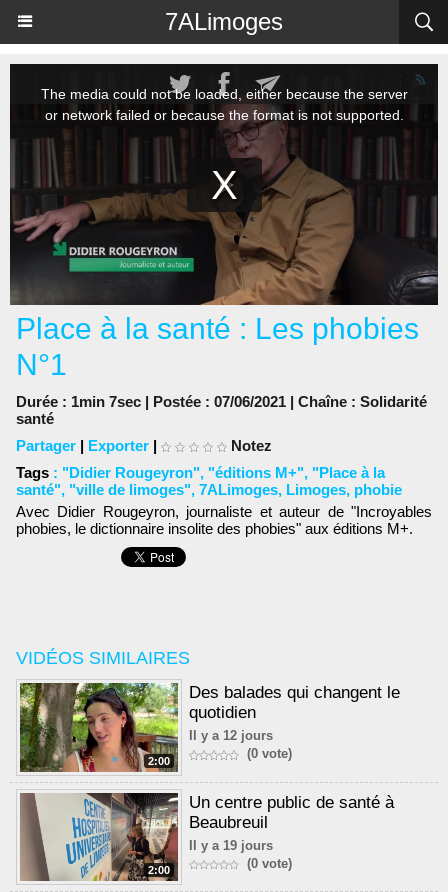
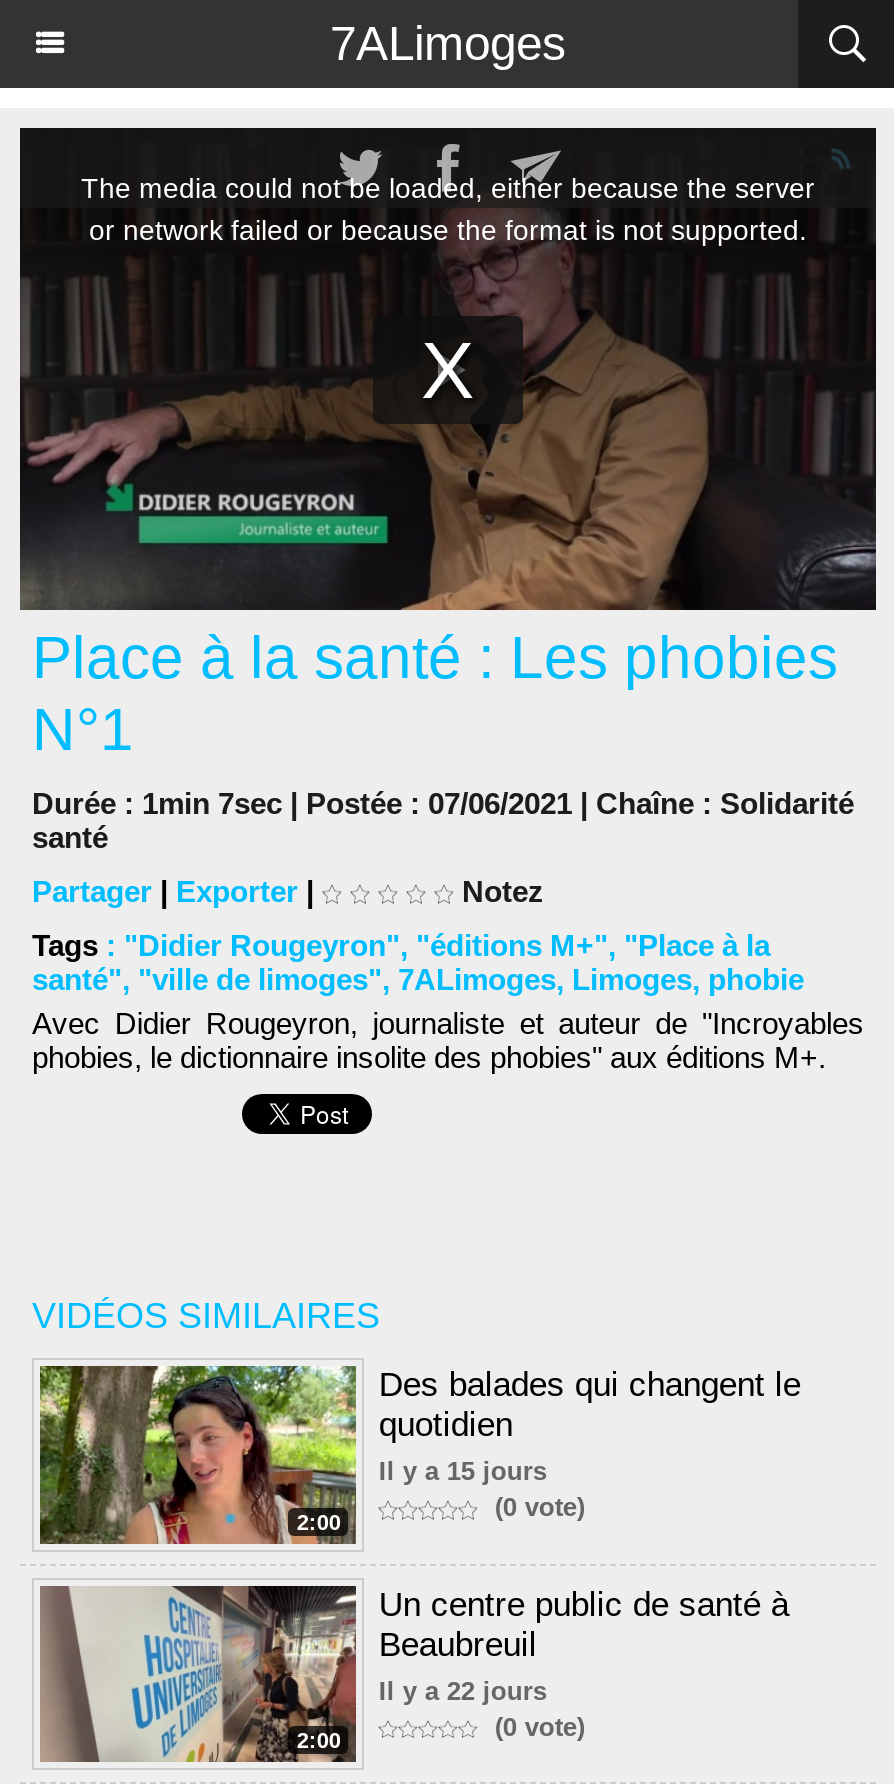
[189,728,273,743] Il y a 12 jours -> [379,1456,547,1486] Il y a 15 jours
[189,838,273,853] Il y a 19 jours -> [379,1675,547,1705] Il y a 22 jours

